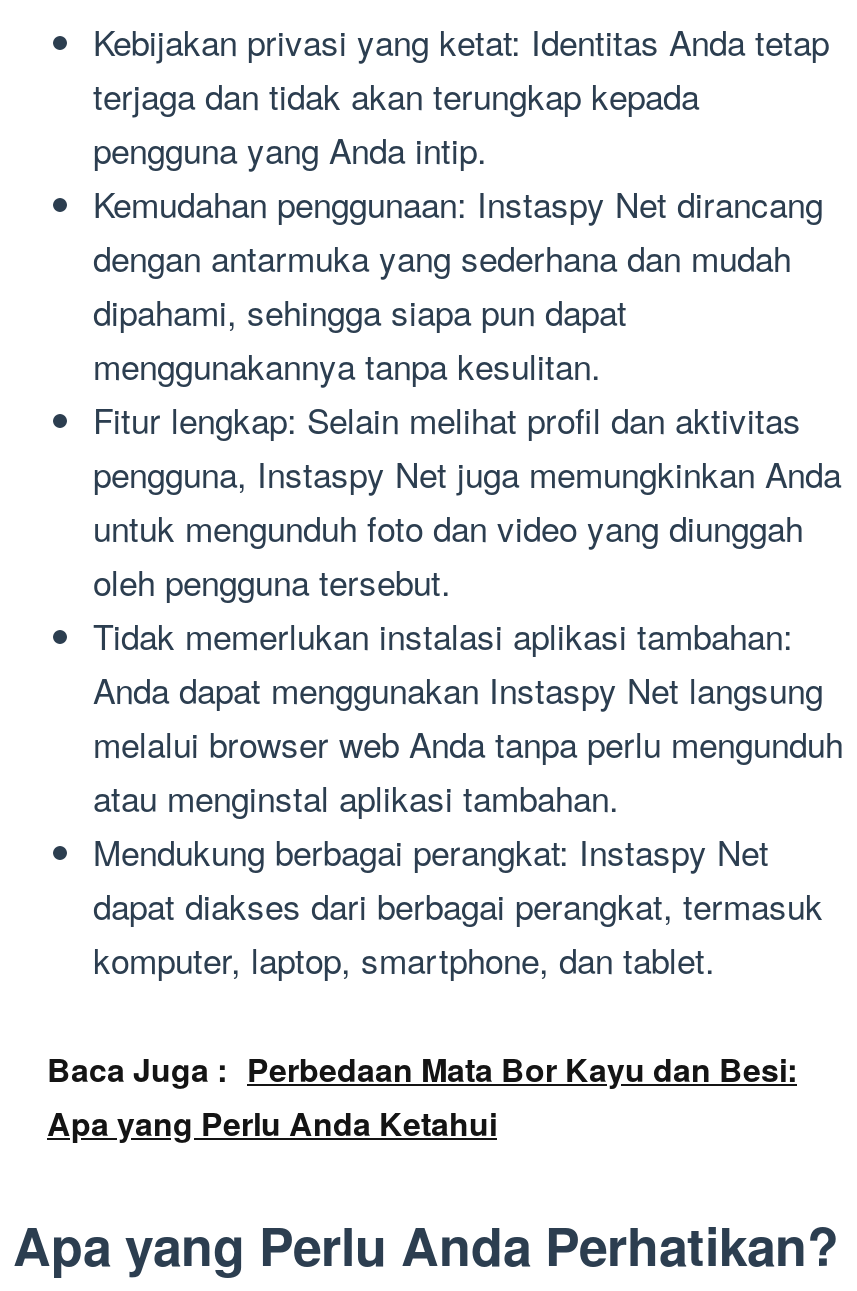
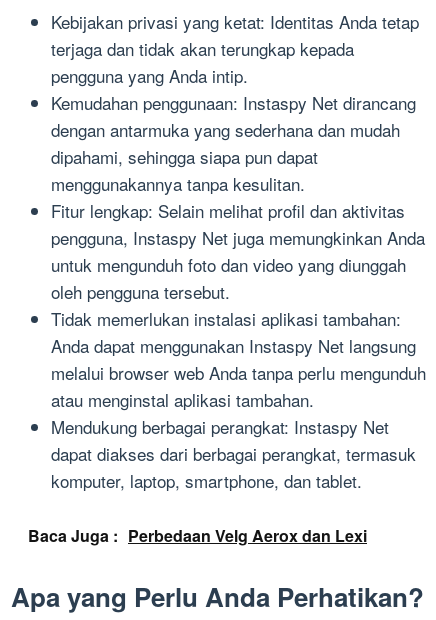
[47,1046,797,1146] Baca Juga : Perbedaan Mata Bor Kayu dan Besi: | Apa yang Perlu Anda Ketahui -> [28,524,367,547] Baca Juga : Perbedaan Velg Aerox dan Lexi

